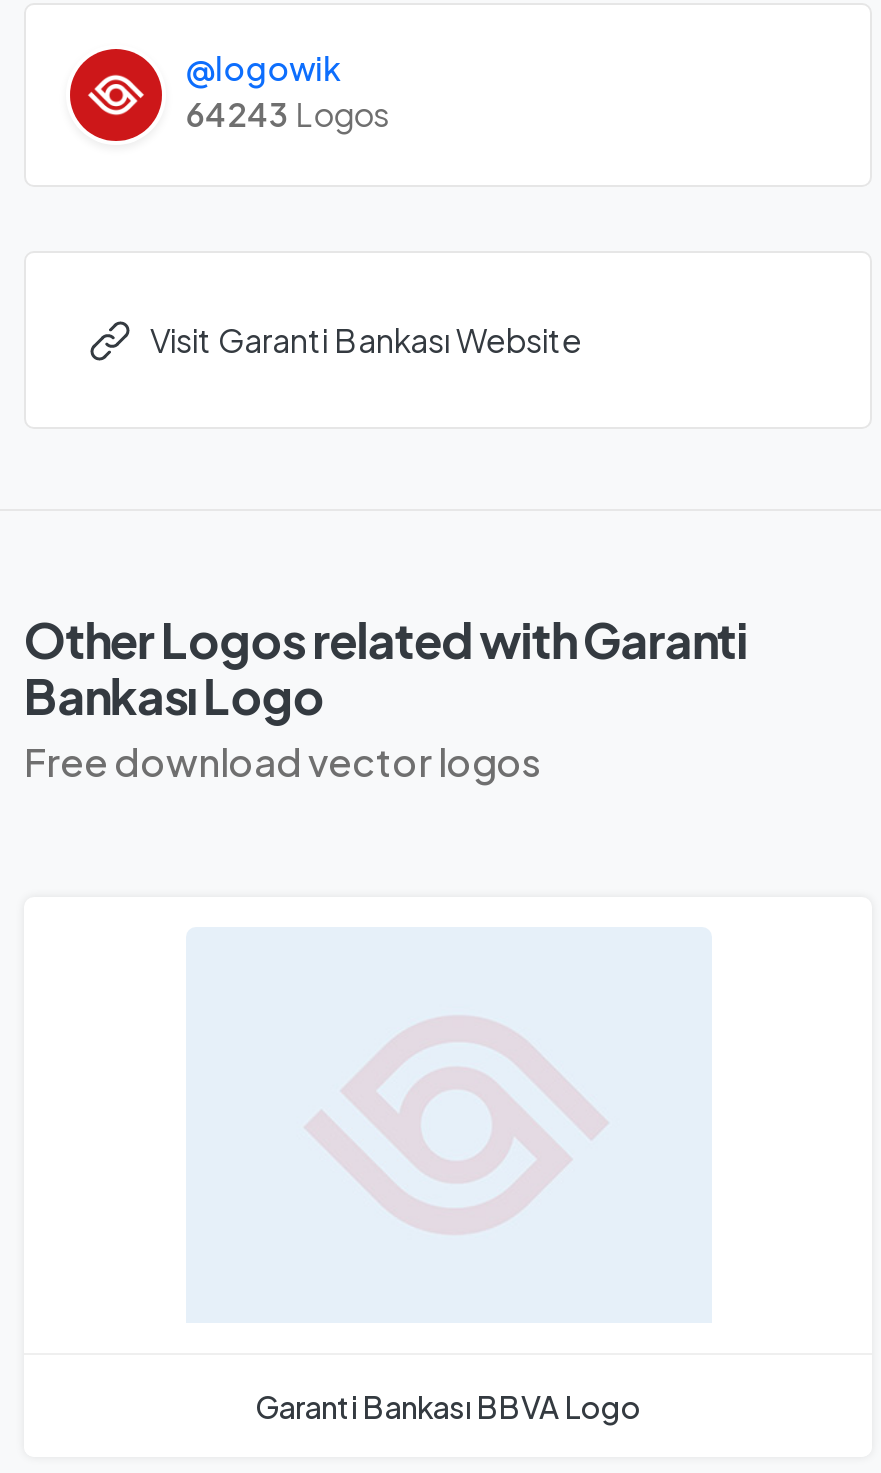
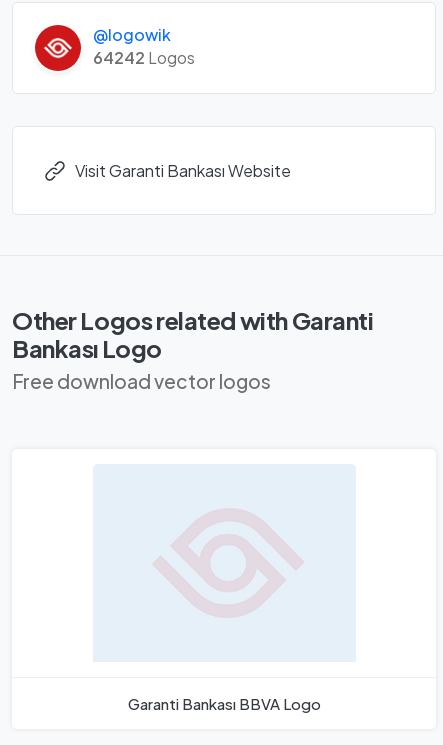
[185,94,389,136] 64243 Logos -> [93,47,195,68] 64242 Logos

